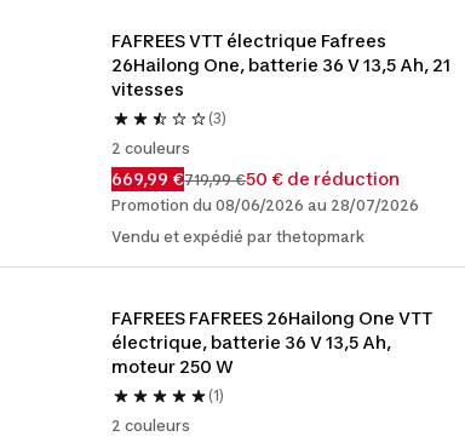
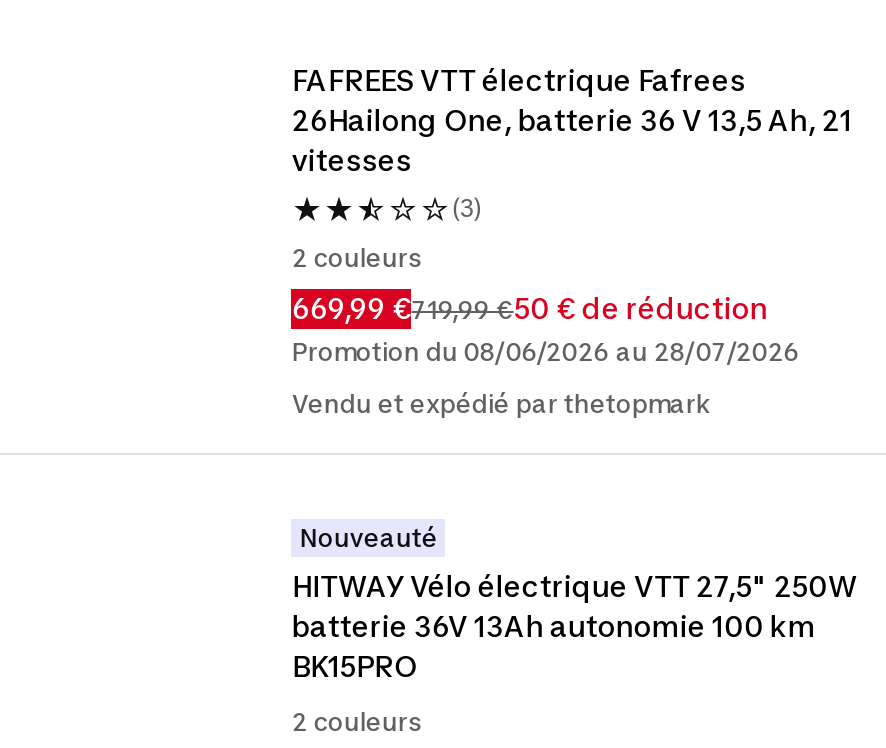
[112,308,433,377] FAFREES FAFREES 26Hailong One VTT | électrique, batterie 36 V 13,5 Ah, | moteur 250 W -> [300,523,438,553] Nouveauté
[209,386,224,404] (1) -> [292,569,858,683] HITWAY Vélo électrique VTT 27,5" 250W | batterie 36V 13Ah autonomie 100 km | BK15PRO

